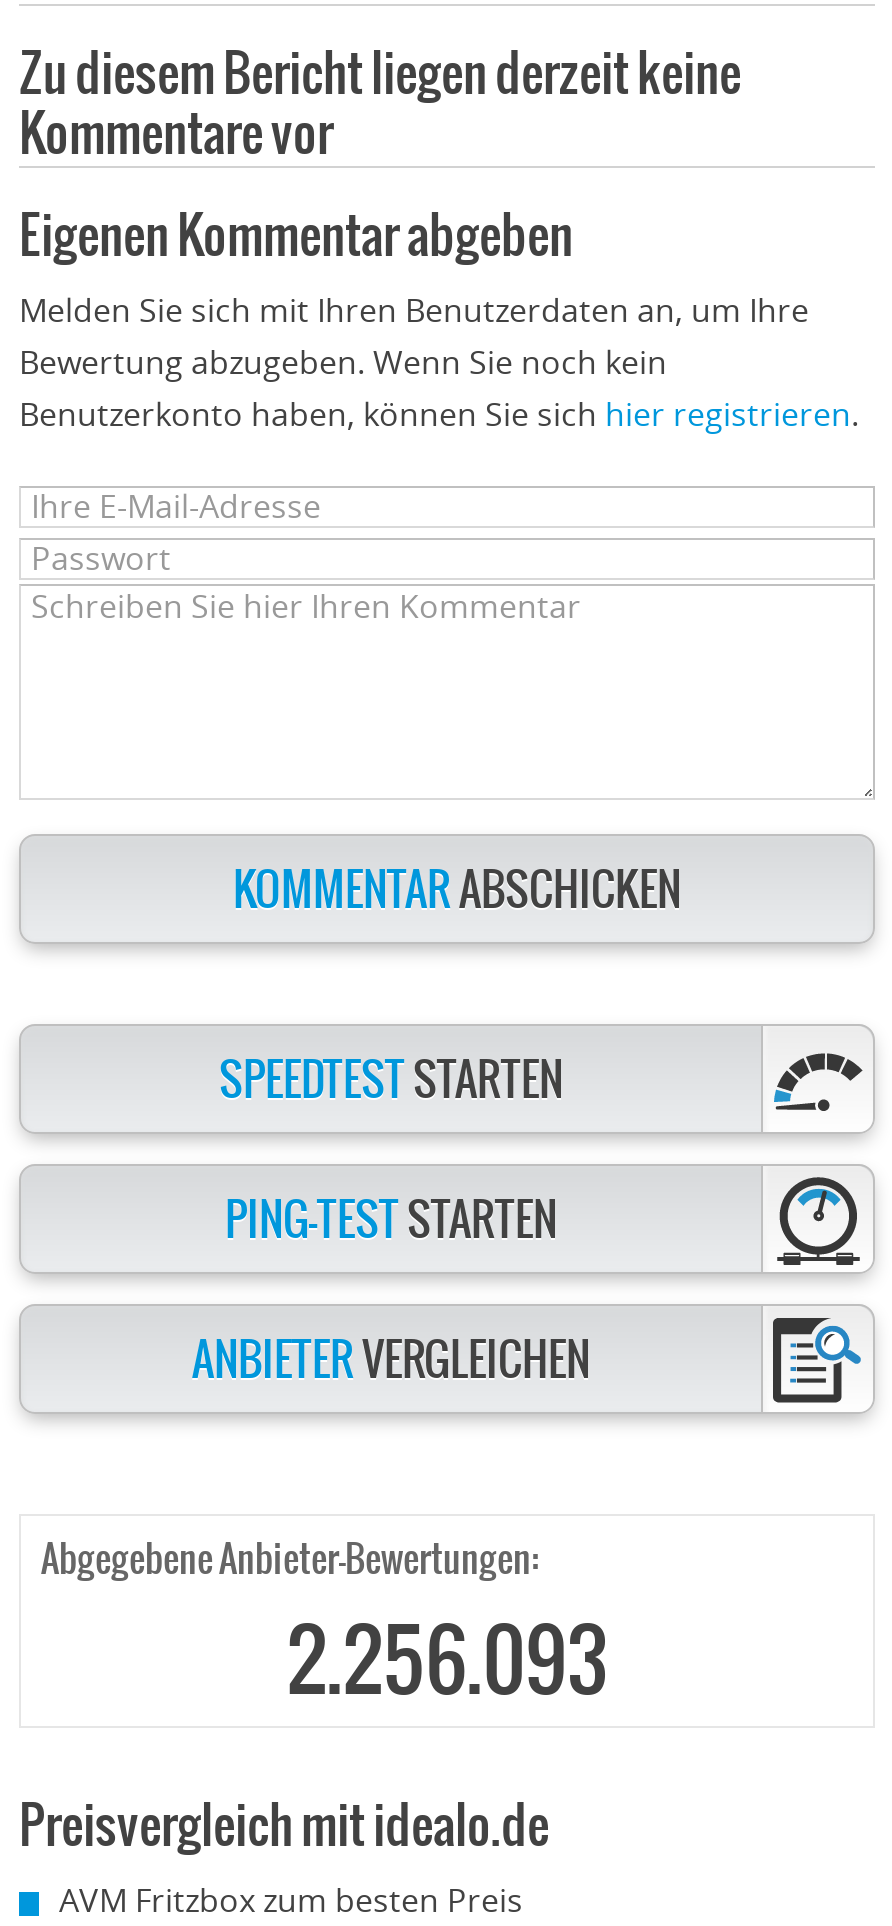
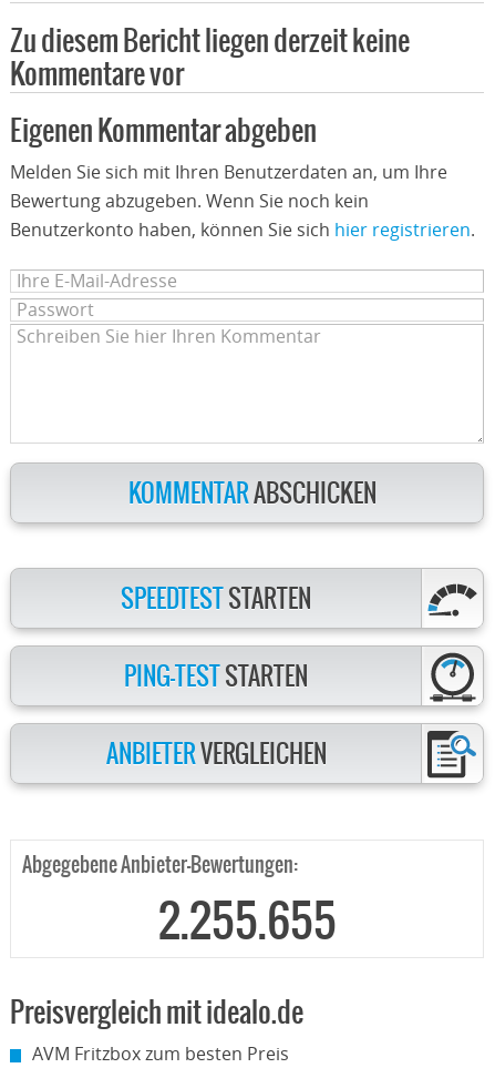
[287,1610,607,1716] 2.256.093 -> [158,893,336,952] 2.255.655

